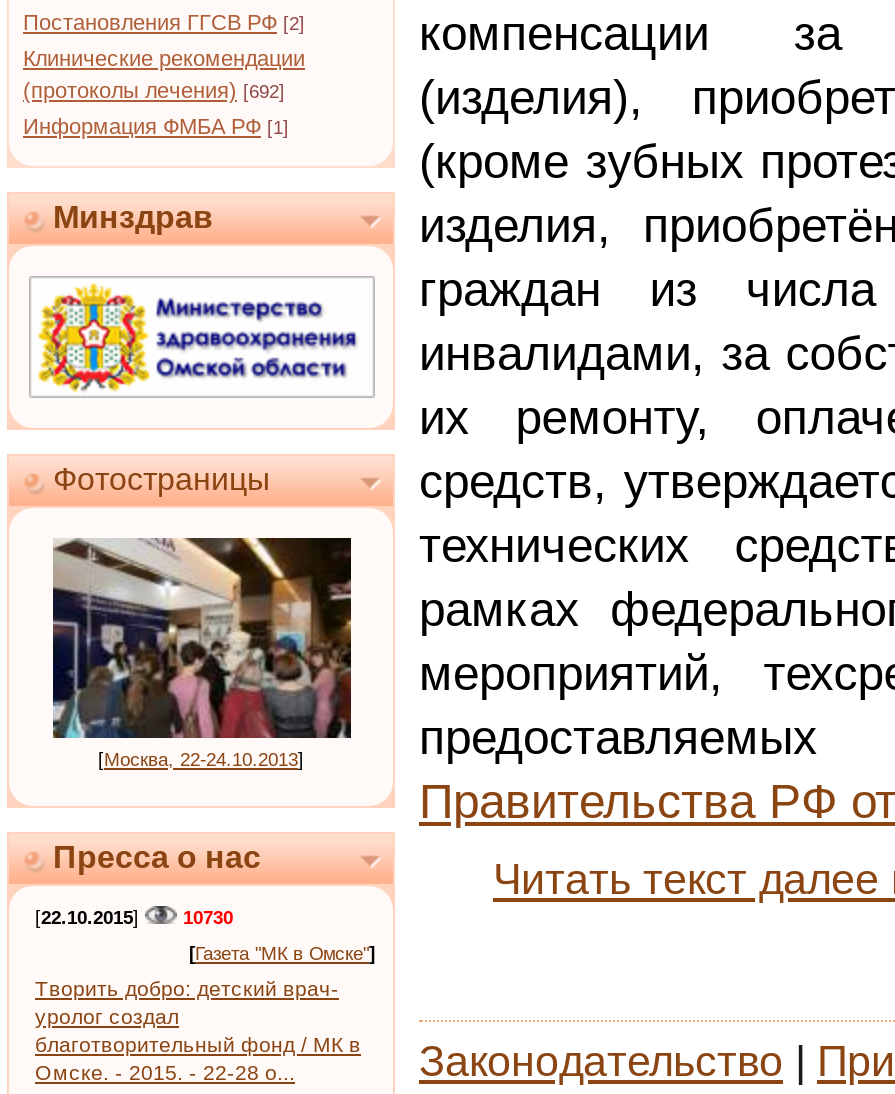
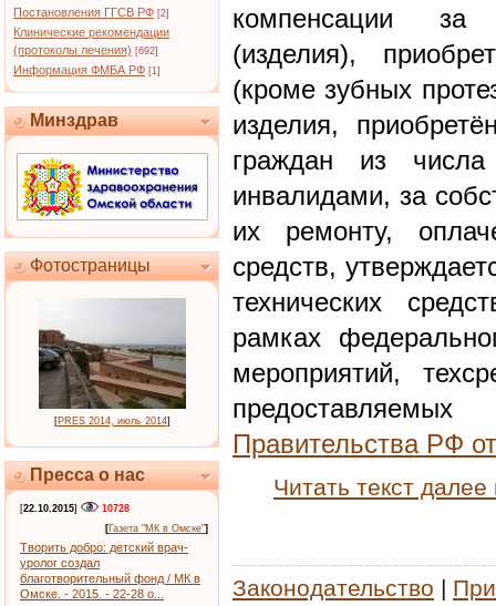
[51,536,353,770] [image] | [Москва, 22-24.10.2013] -> [30,298,195,427] [image] | [PRES 2014, июль 2014]
[35,908,233,928] [22.10.2015] 10730 -> [20,503,130,514] [22.10.2015] 10728

